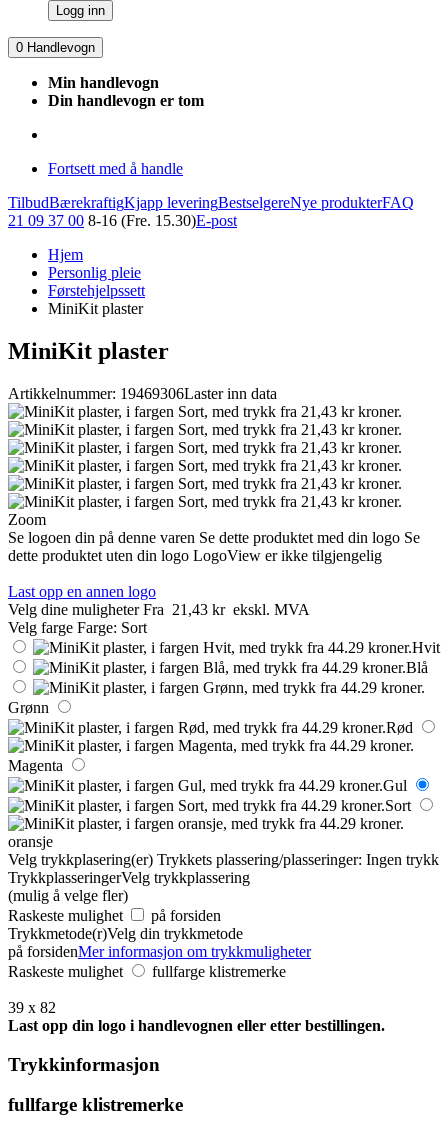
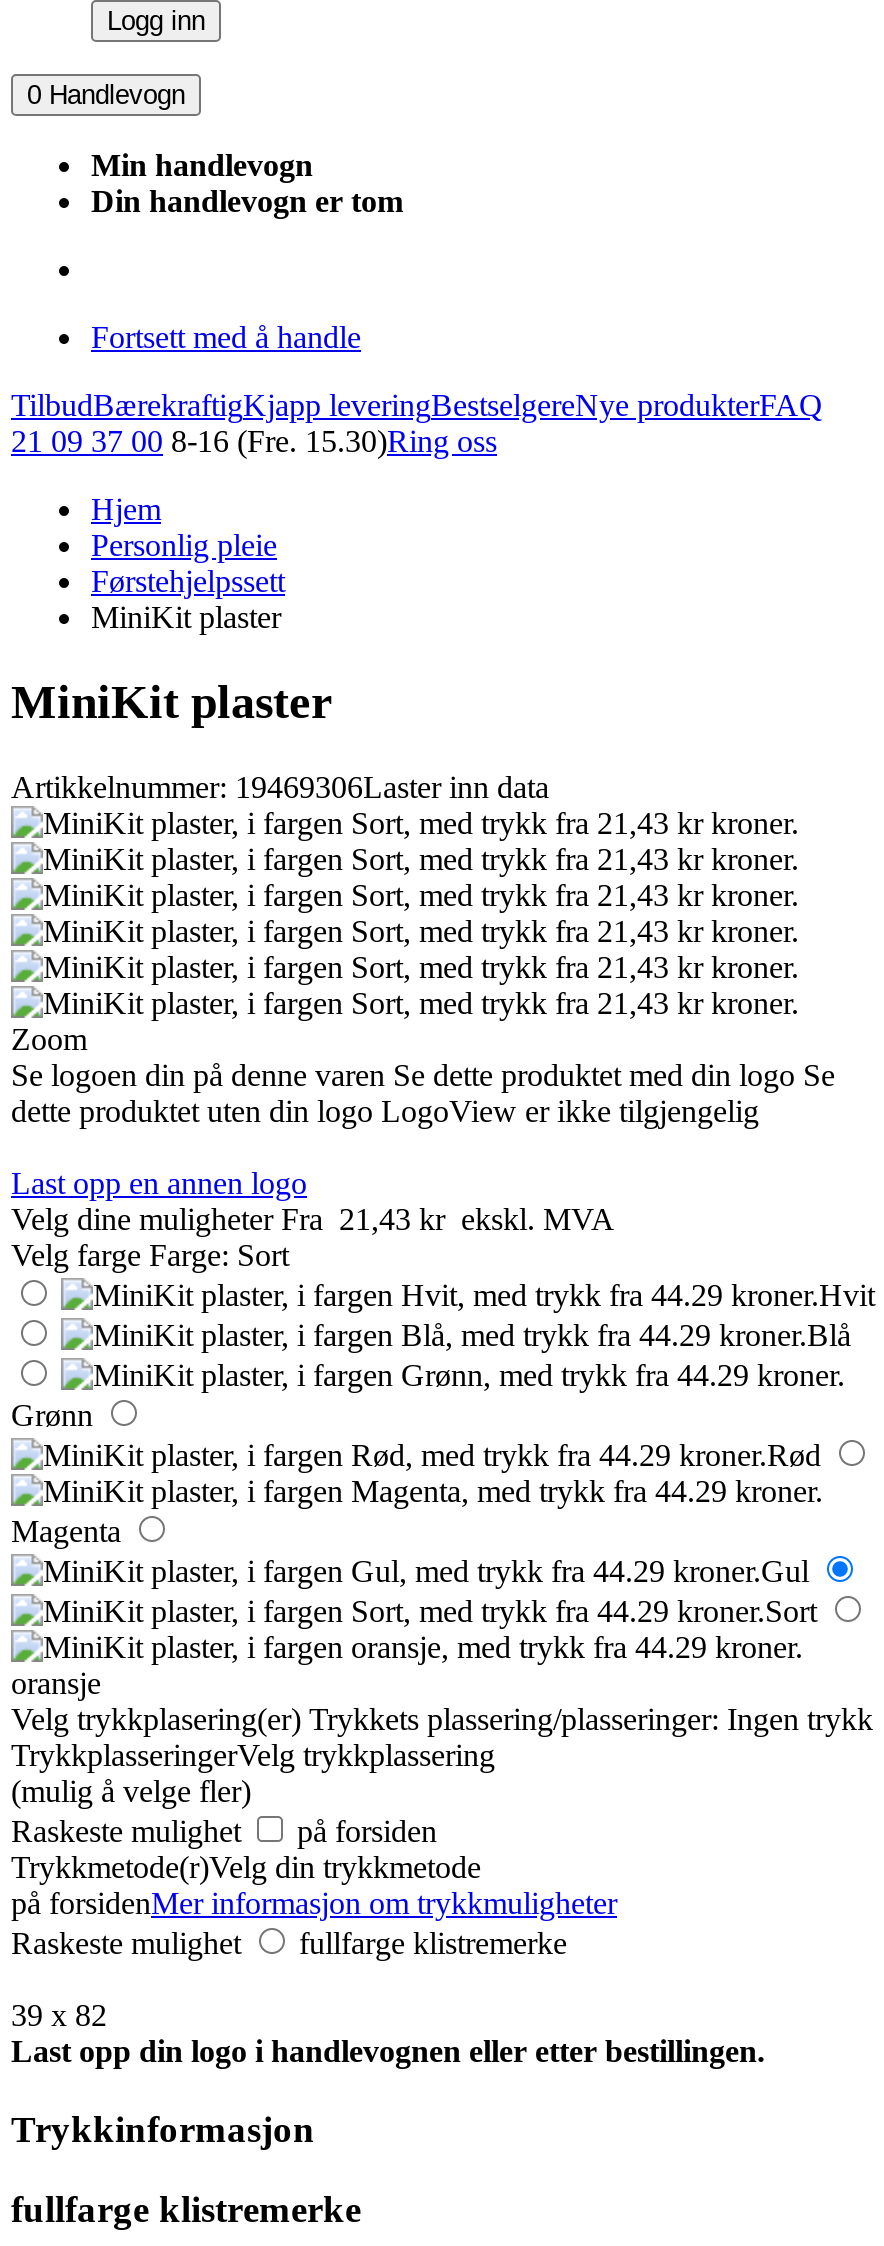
[8,212,237,229] 21 09 37 00 8-16 (Fre. 15.30)E-post -> [11,424,497,458] 21 09 37 00 8-16 (Fre. 15.30)Ring oss

